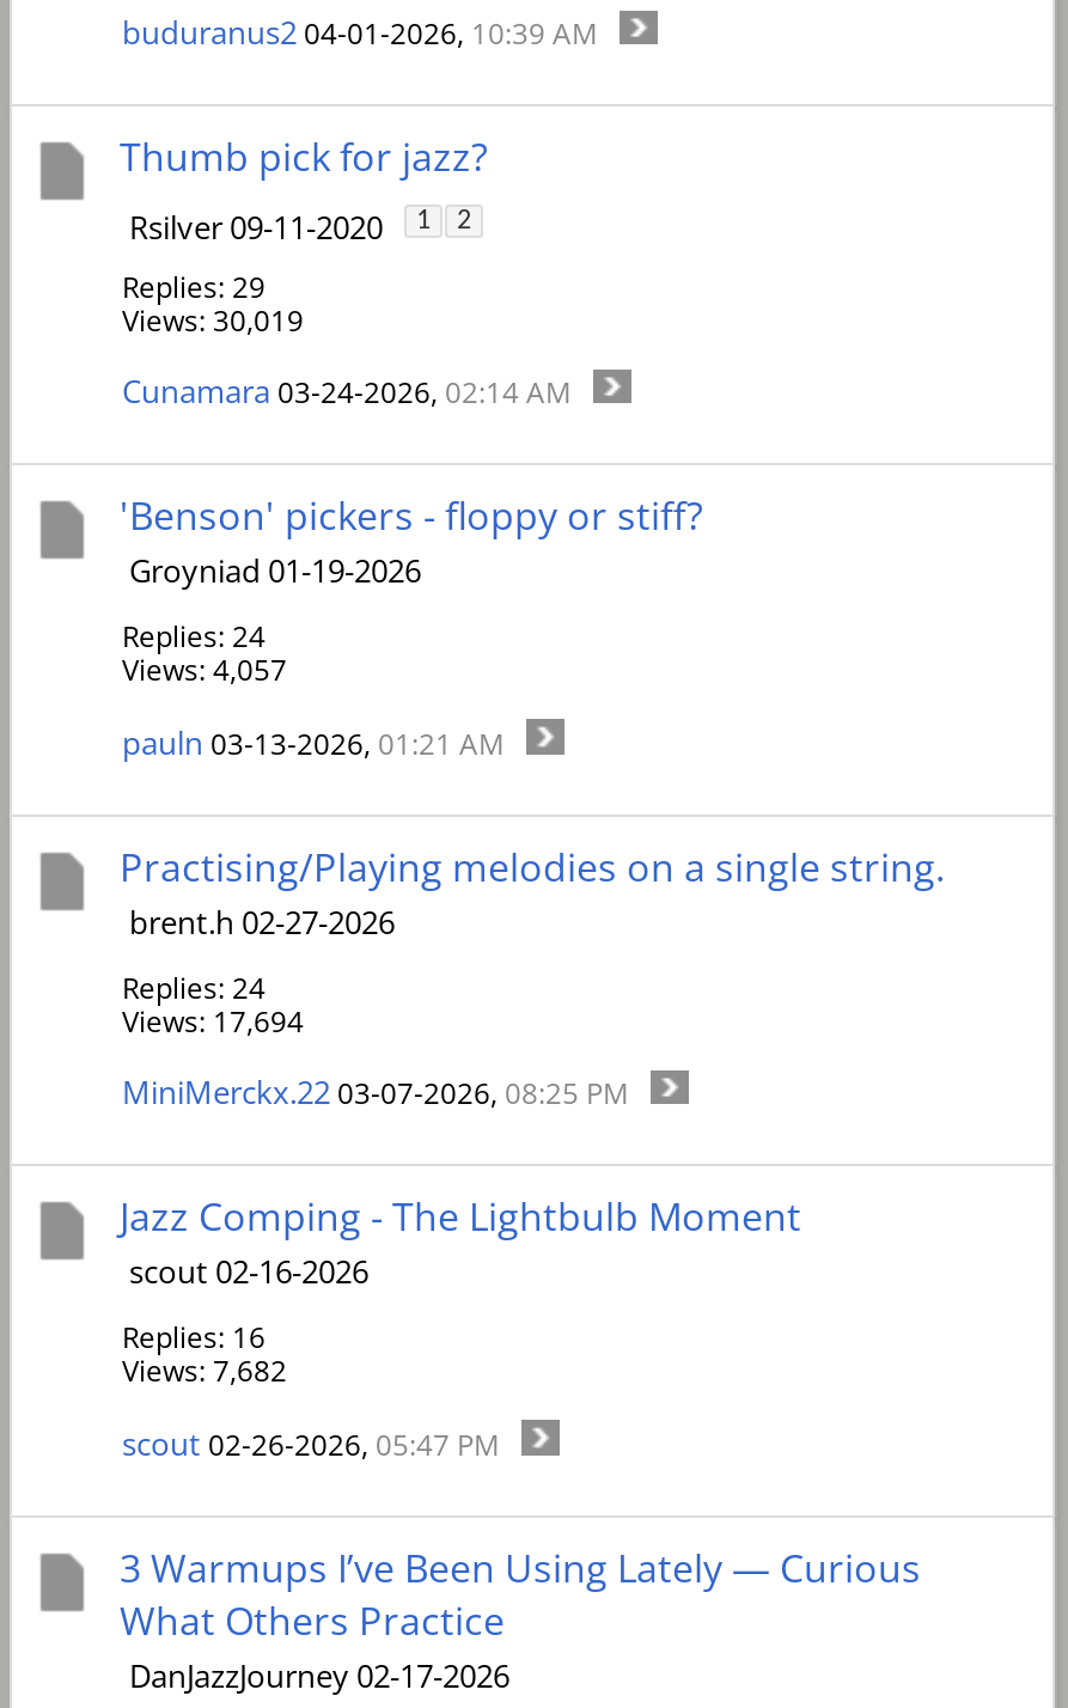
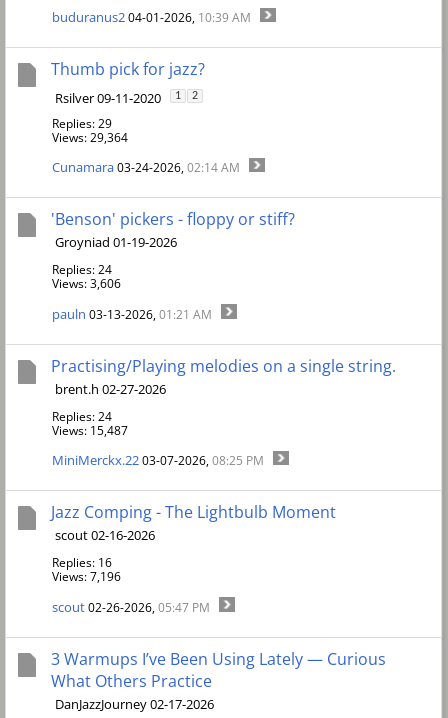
[122,299,304,340] Views: 30,019 -> [52,128,128,145] Views: 29,364
[122,650,287,690] Views: 4,057 -> [52,275,121,292] Views: 3,606
[122,1000,304,1041] Views: 17,694 -> [52,422,128,439] Views: 15,487
[122,1351,287,1391] Views: 7,682 -> [52,568,121,585] Views: 7,196

